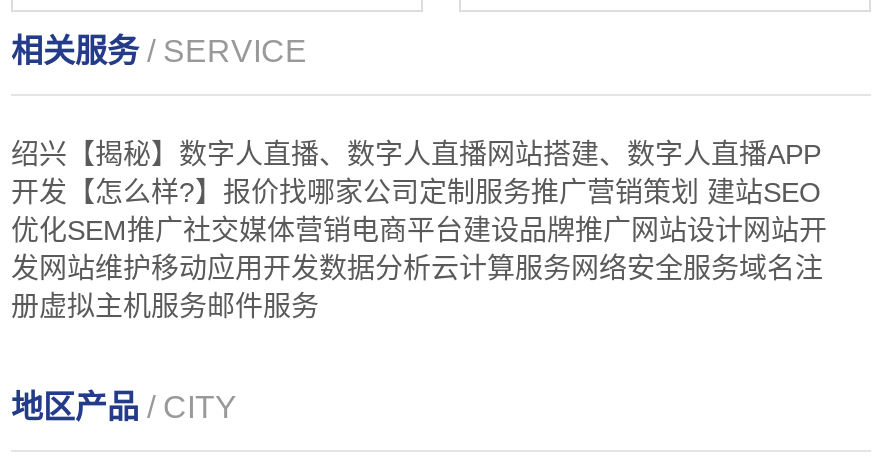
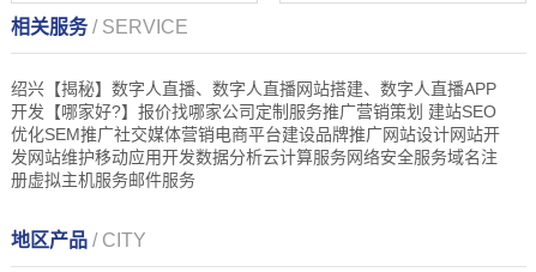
[11,176,821,208] 开发【怎么样?】报价找哪家公司定制服务推广营销策划 建站SEO -> [11,102,496,121] 开发【哪家好?】报价找哪家公司定制服务推广营销策划 建站SEO

